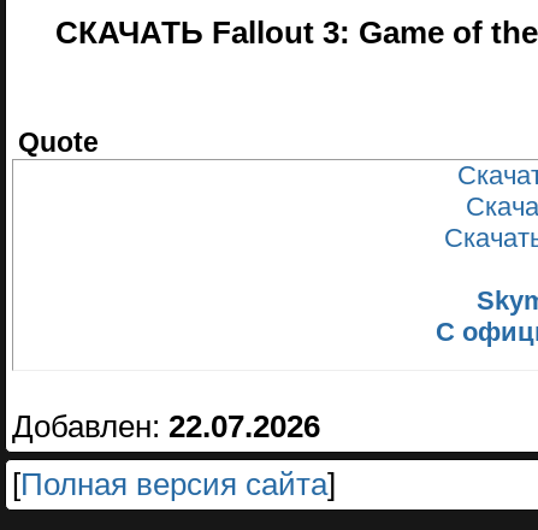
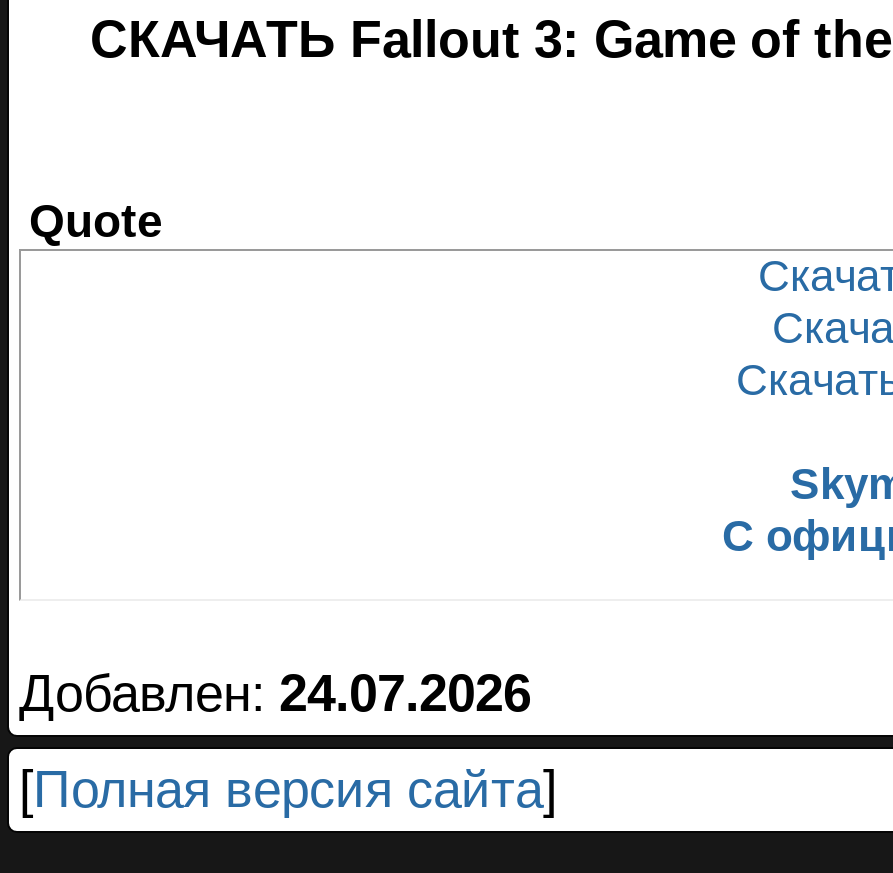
[12,409,320,445] Добавлен: 22.07.2026 -> [19,664,531,724] Добавлен: 24.07.2026

